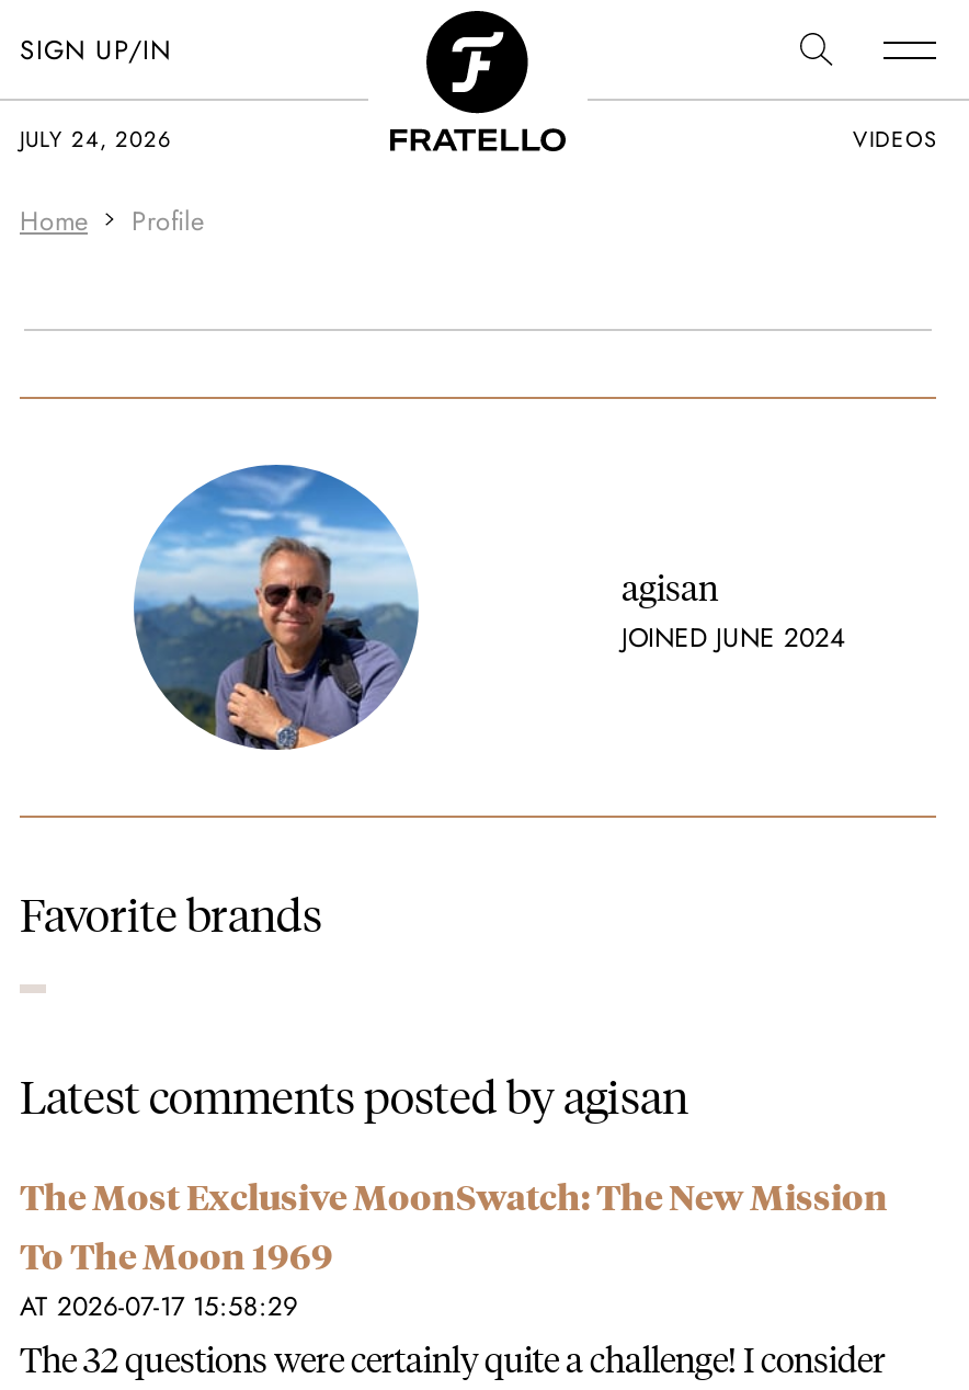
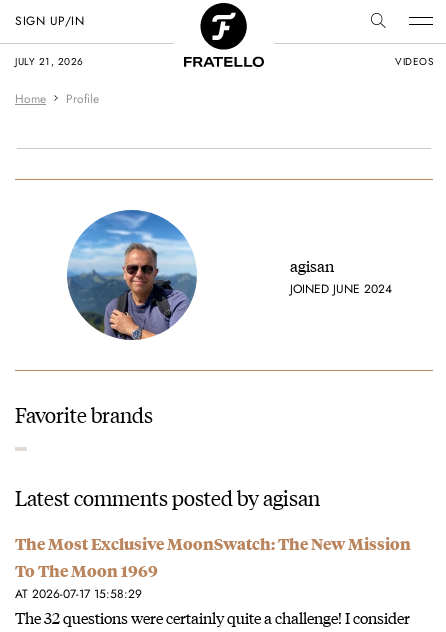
[20,123,172,156] JULY 24, 2026 -> [15,54,83,69] JULY 21, 2026

